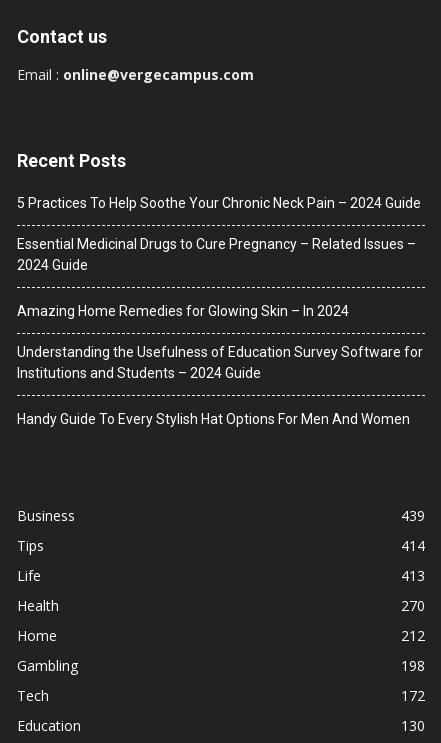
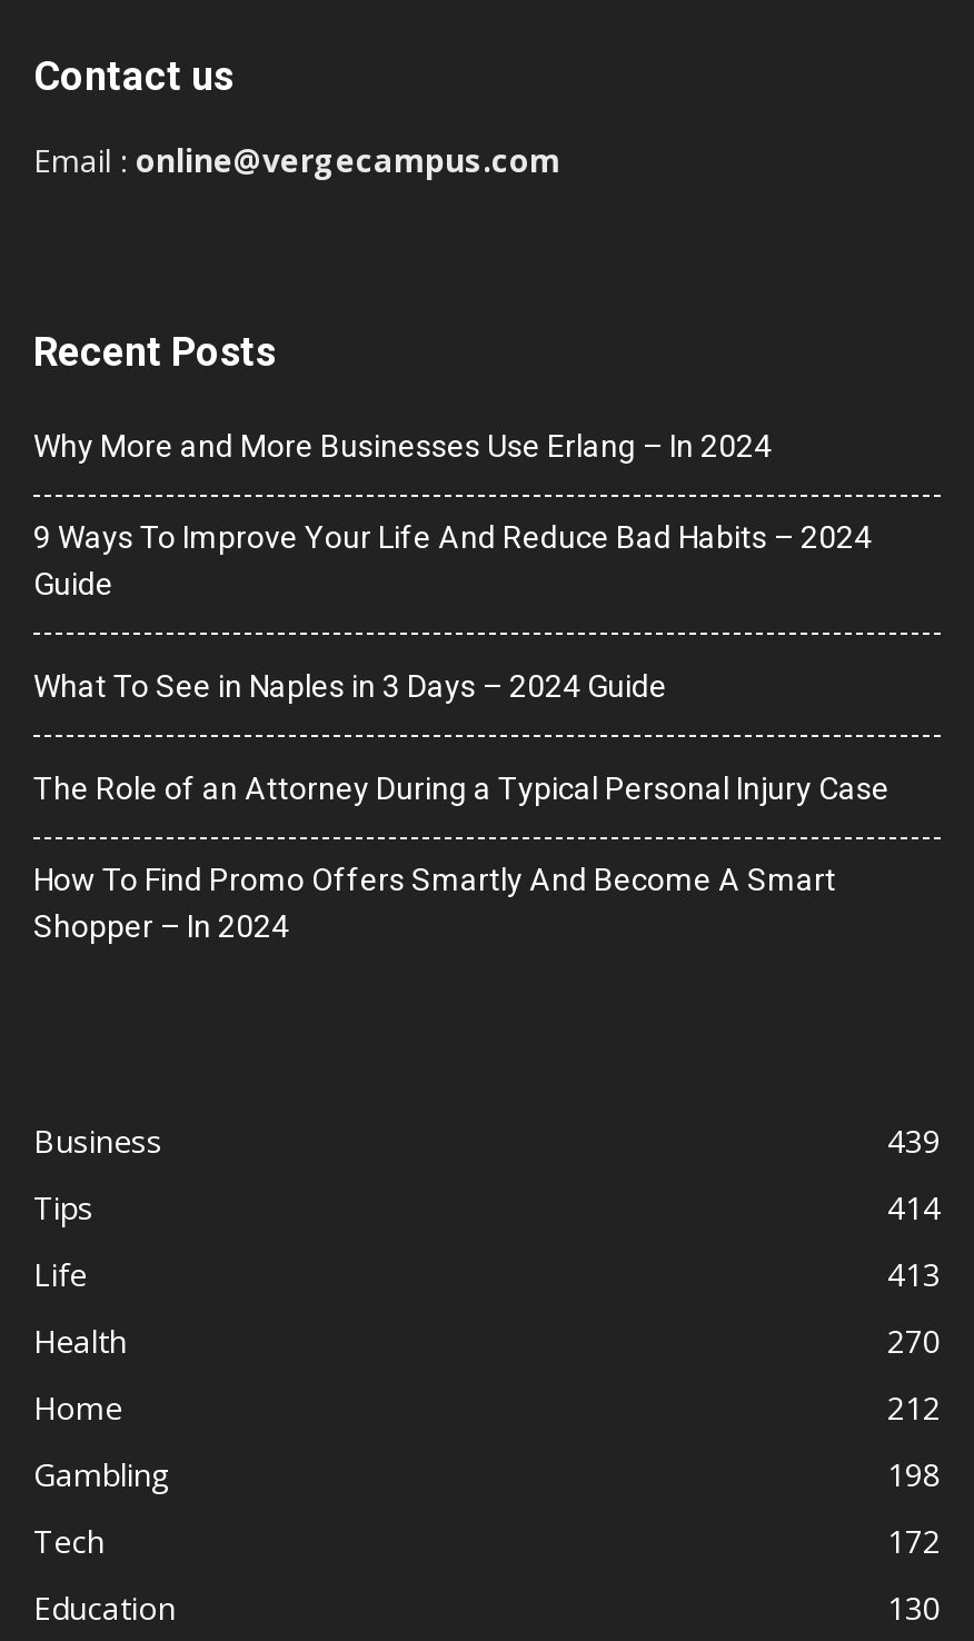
[17,195,421,211] 5 Practices To Help Soothe Your Chronic Neck Pain – 2024 Guide -> [33,429,772,464] Why More and More Businesses Use Erlang – In 2024
[17,236,416,273] Essential Medicinal Drugs to Cure Pregnancy – Related Issues – | 2024 Guide -> [33,520,872,602] 9 Ways To Improve Your Life And Reduce Bad Habits – 2024 | Guide
[17,303,349,319] Amazing Home Remedies for Glowing Skin – In 2024 -> [33,669,667,704] What To See in Naples in 3 Days – 2024 Guide
[17,344,423,381] Understanding the Usefulness of Education Survey Software for | Institutions and Students – 2024 Guide -> [33,771,889,807] The Role of an Attorney During a Typical Personal Injury Case
[17,411,410,427] Handy Guide To Every Stylish Hat Options For Men And Women -> [33,862,836,945] How To Find Promo Offers Smartly And Become A Smart | Shopper – In 2024

